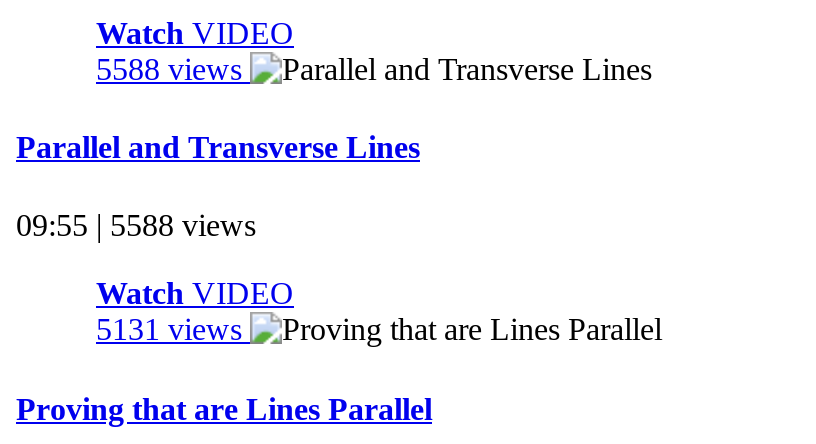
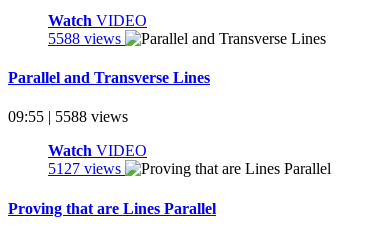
[96,313,250,347] 5131 views -> [48,160,125,177] 5127 views

